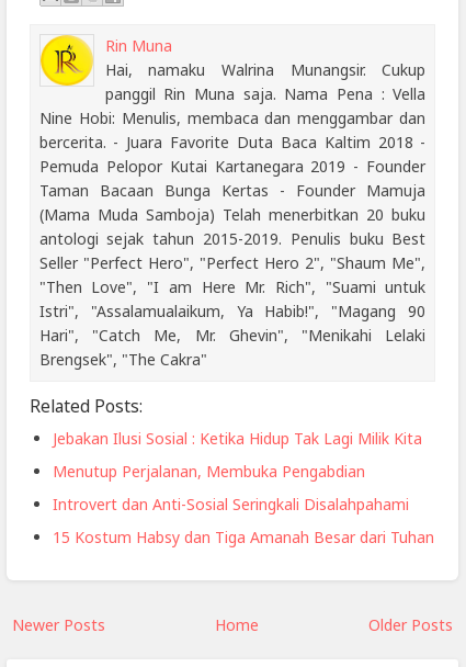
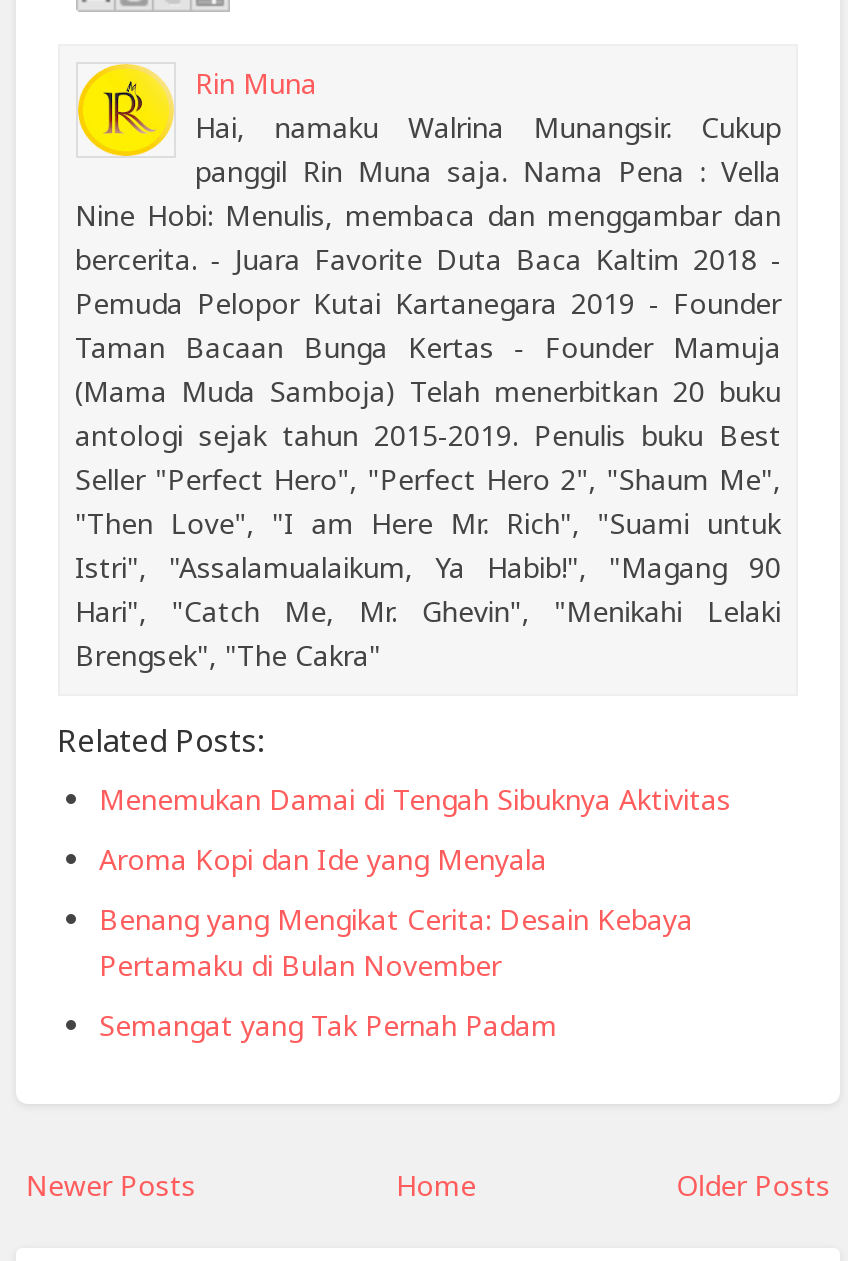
[52,427,422,448] Jebakan Ilusi Sosial : Ketika Hidup Tak Lagi Milik Kita -> [99,779,731,817] Menemukan Damai di Tengah Sibuknya Aktivitas
[52,460,365,481] Menutup Perjalanan, Membuka Pengabdian -> [99,839,547,877] Aroma Kopi dan Ide yang Menyala
[52,493,408,514] Introvert dan Anti-Sosial Seringkali Disalahpahami -> [99,899,693,983] Benang yang Mengikat Cerita: Desain Kebaya | Pertamaku di Bulan November
[52,526,434,547] 15 Kostum Habsy dan Tiga Amanah Besar dari Tuhan -> [99,1005,557,1043] Semangat yang Tak Pernah Padam

